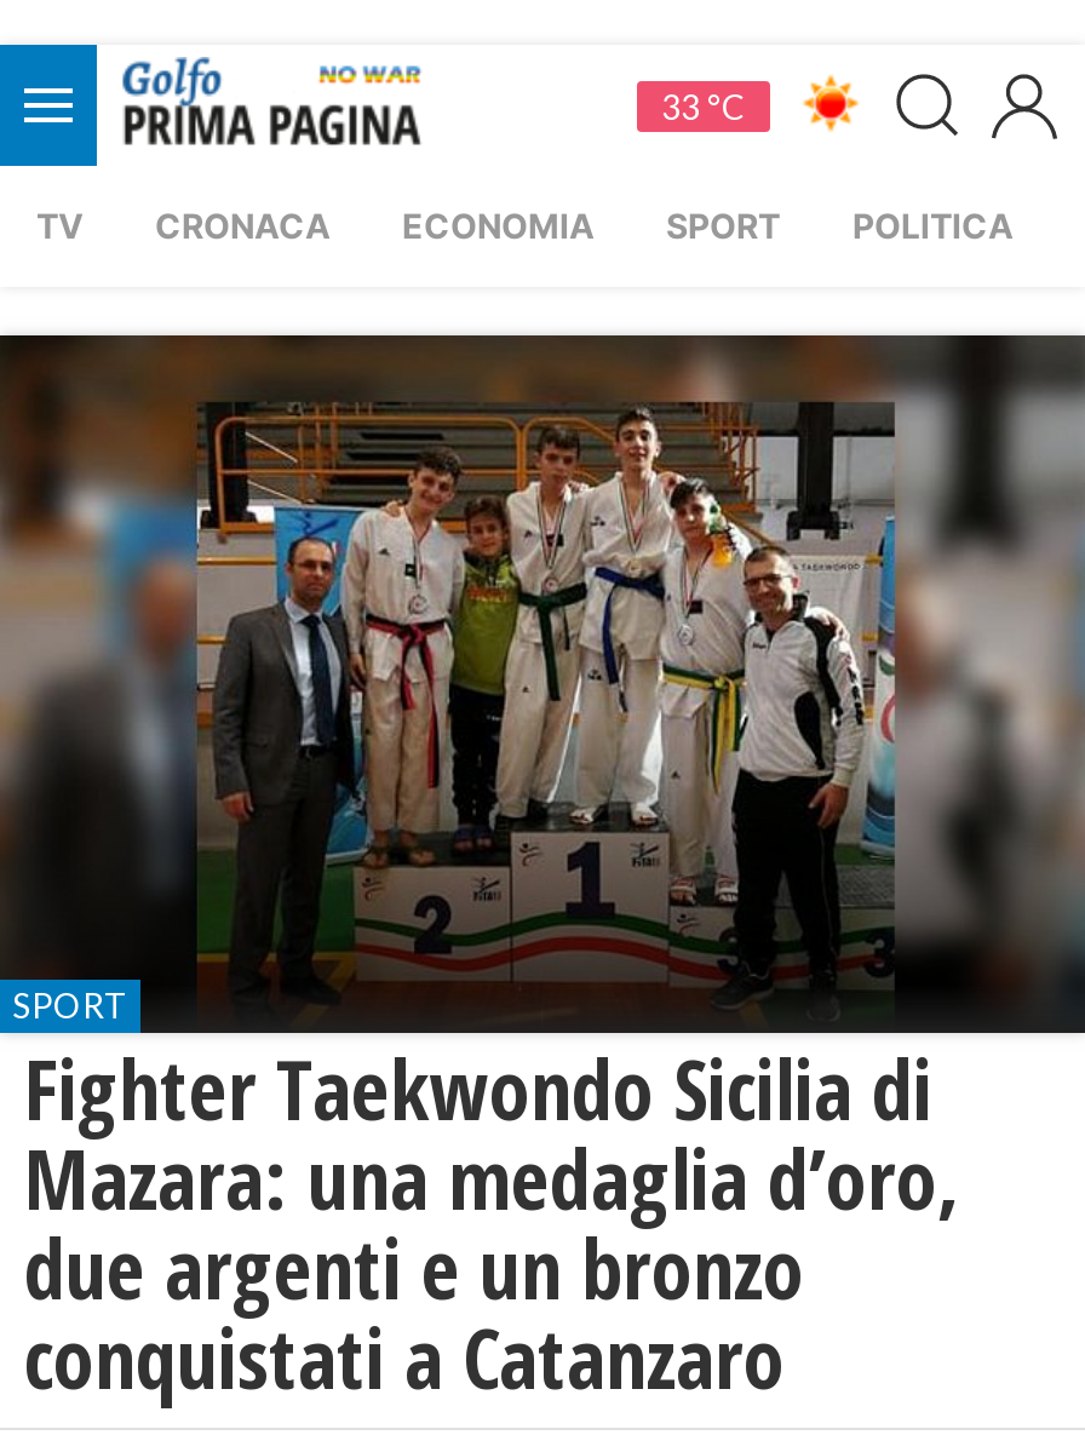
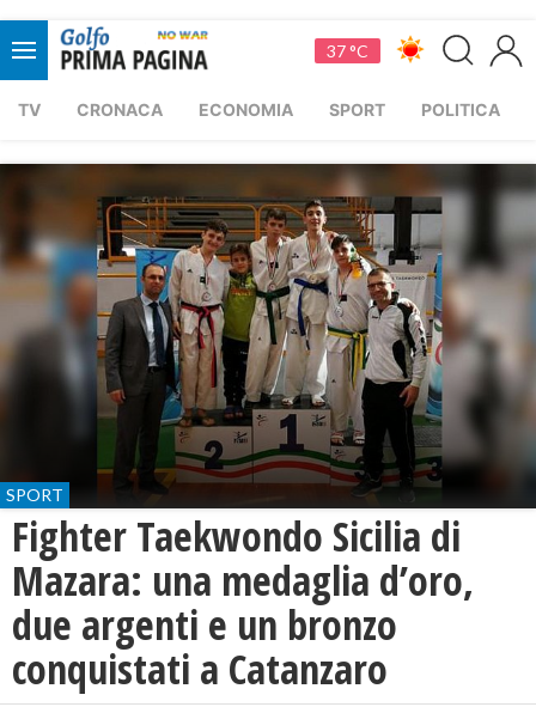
[661,85,746,126] 33 °C -> [327,40,368,60] 37 °C

